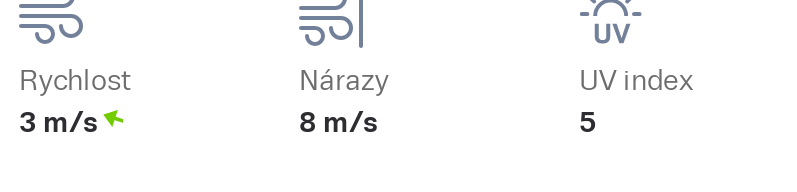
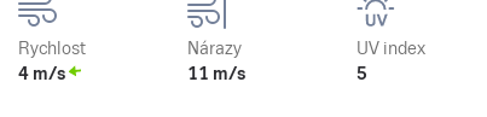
[19,106,97,138] 3 m/s -> [18,64,65,83] 4 m/s
[299,106,377,138] 8 m/s -> [187,64,245,83] 11 m/s

